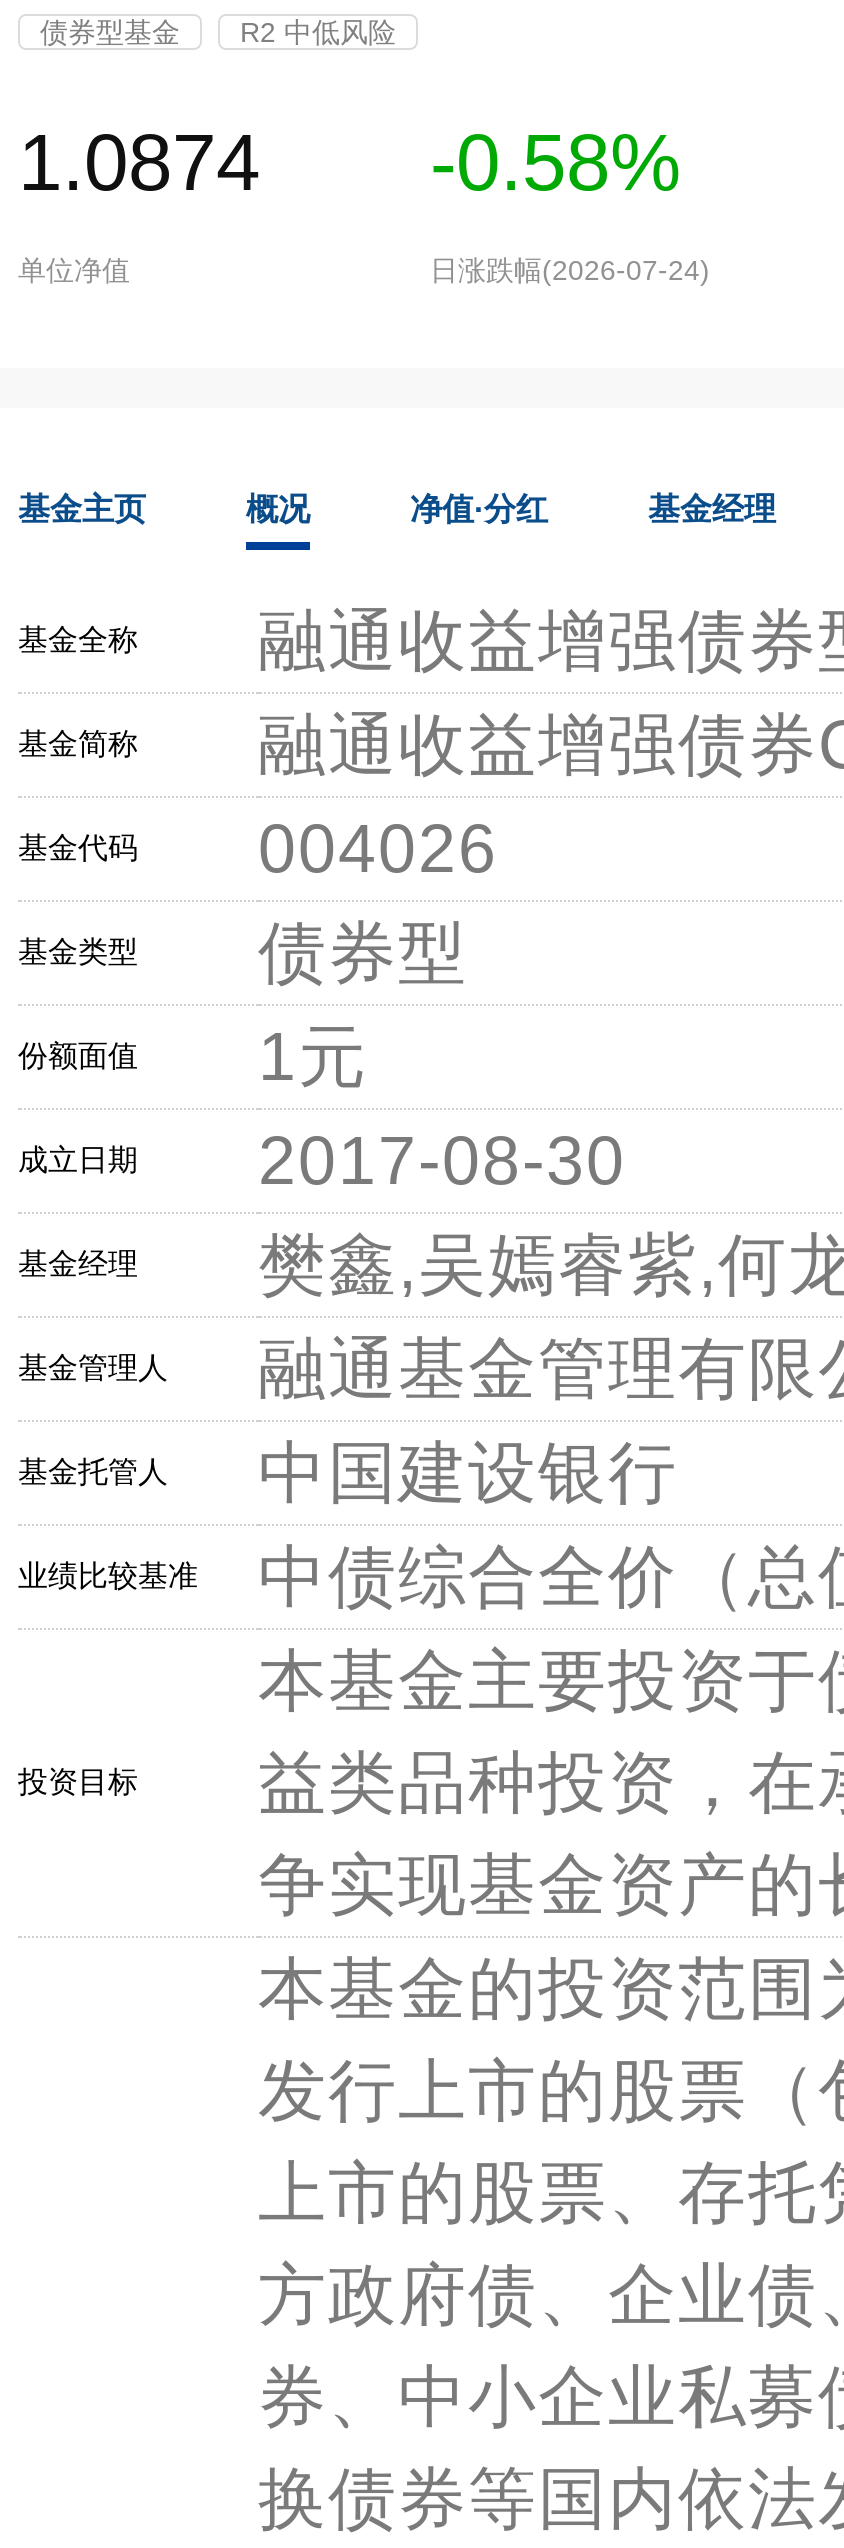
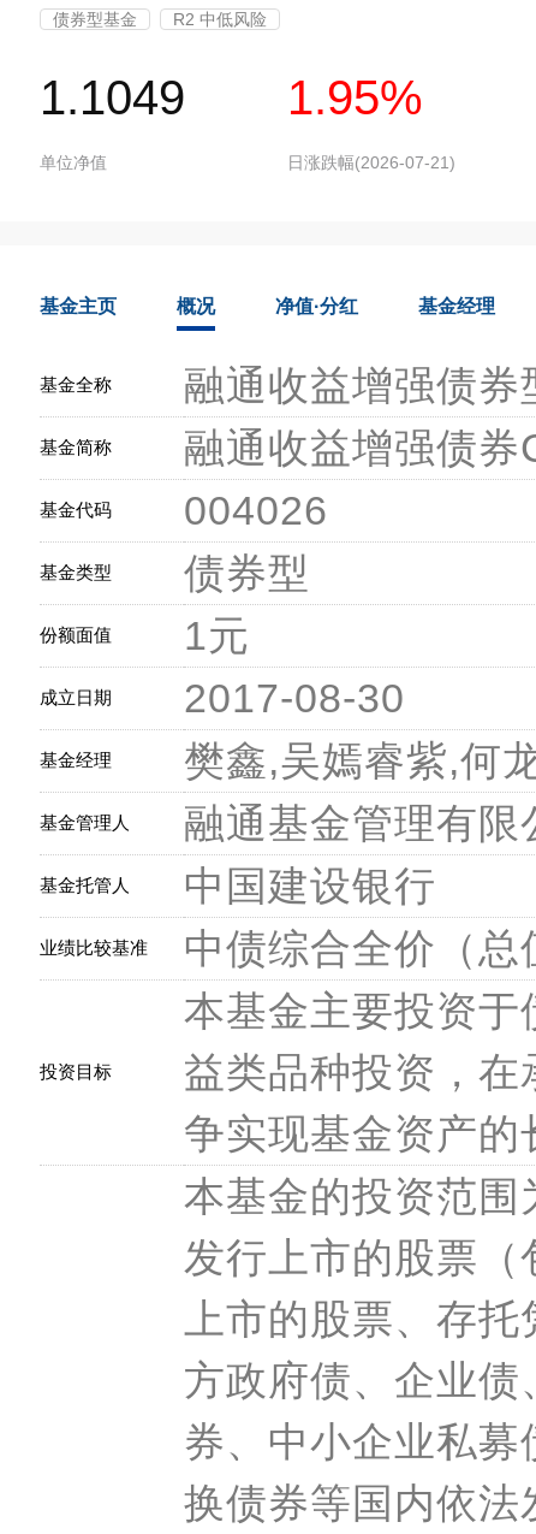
[18,118,260,206] 1.0874 -> [40,71,185,124] 1.1049
[430,118,682,206] -0.58% -> [287,71,423,124] 1.95%
[430,254,710,286] 日涨跌幅(2026-07-24) -> [287,153,455,172] 日涨跌幅(2026-07-21)

